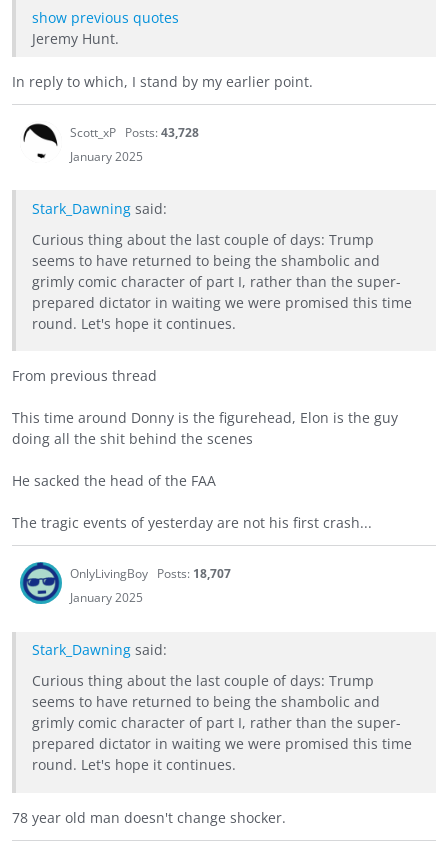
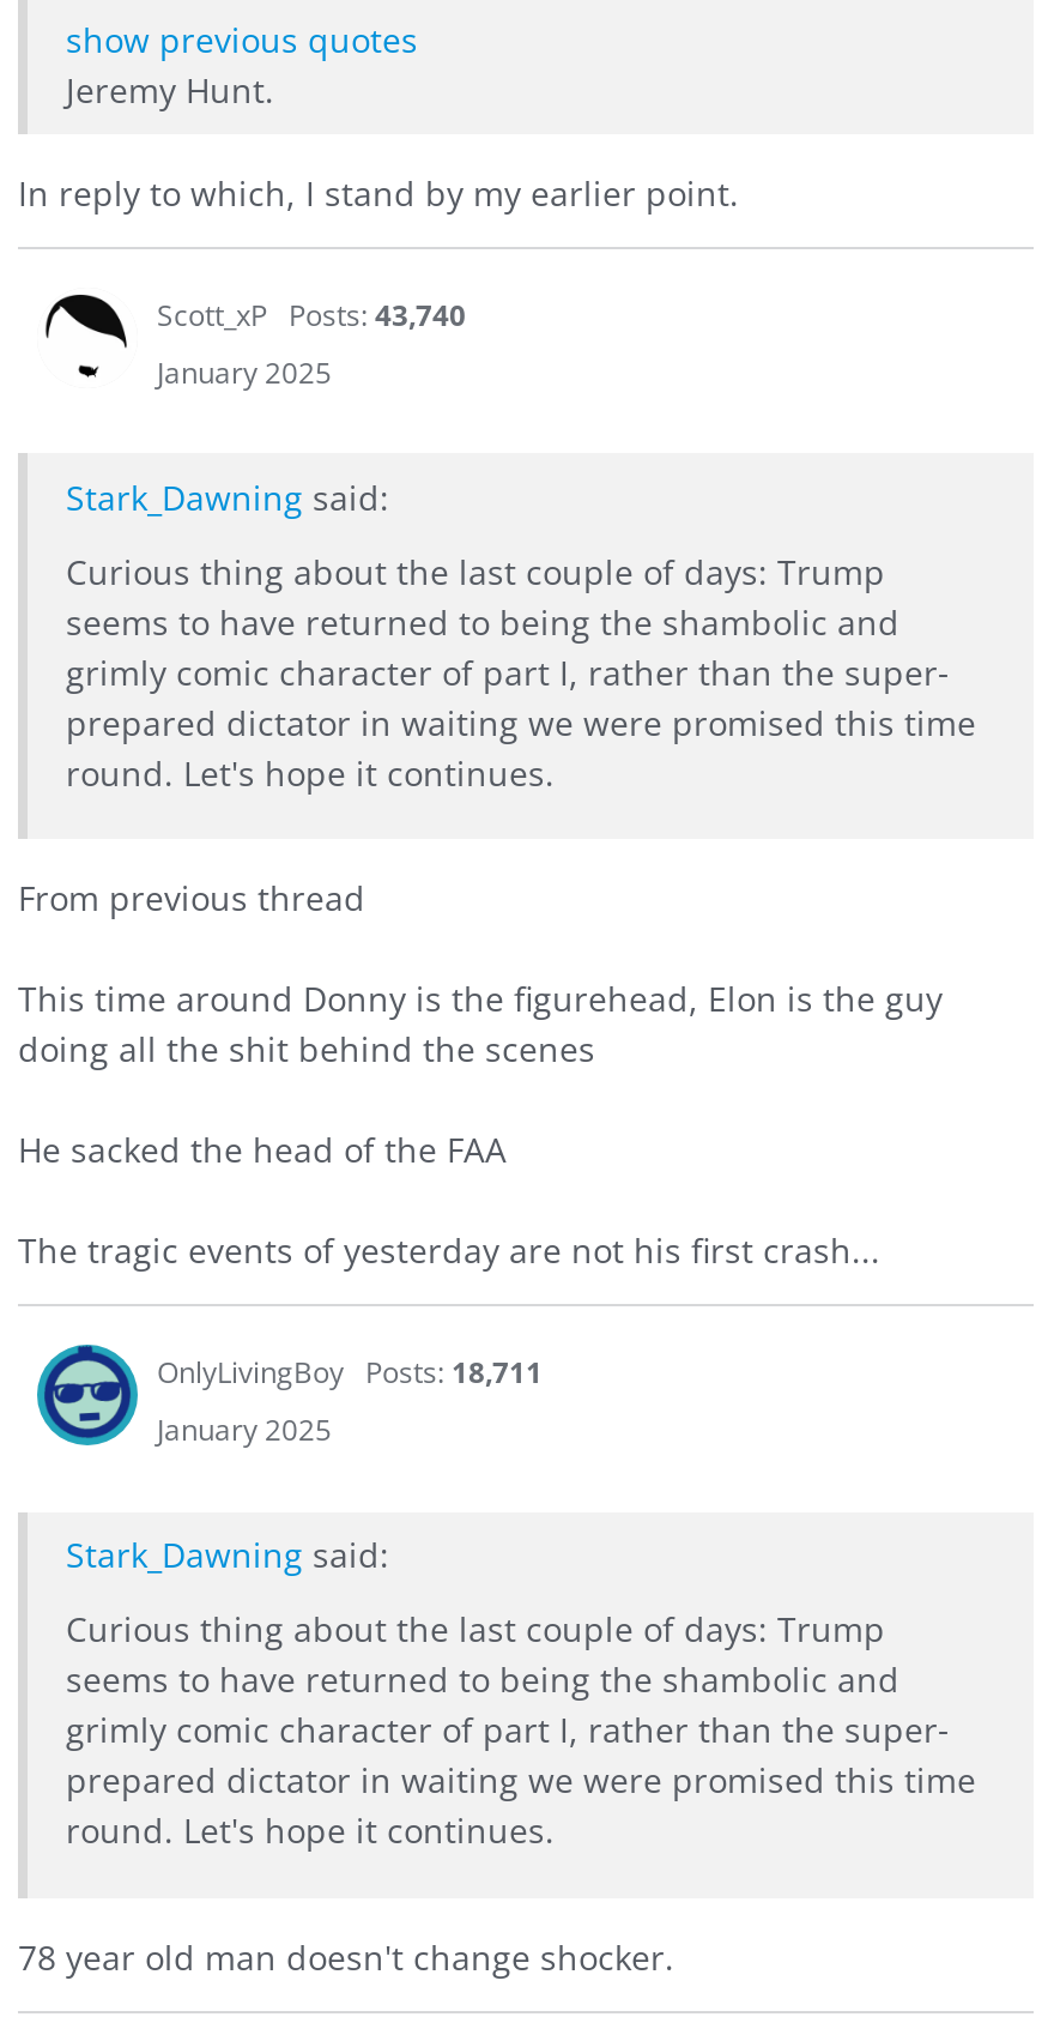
[70,124,199,141] Scott_xP Posts: 43,728 -> [157,294,466,335] Scott_xP Posts: 43,740
[70,565,231,582] OnlyLivingBoy Posts: 18,707 -> [157,1352,543,1393] OnlyLivingBoy Posts: 18,711

